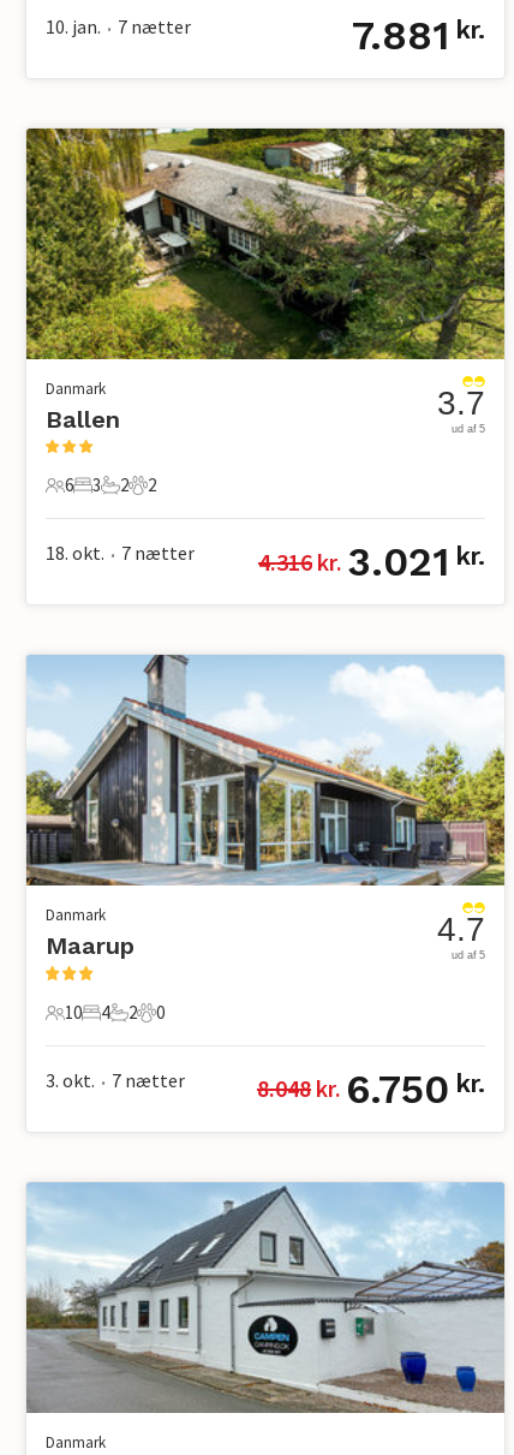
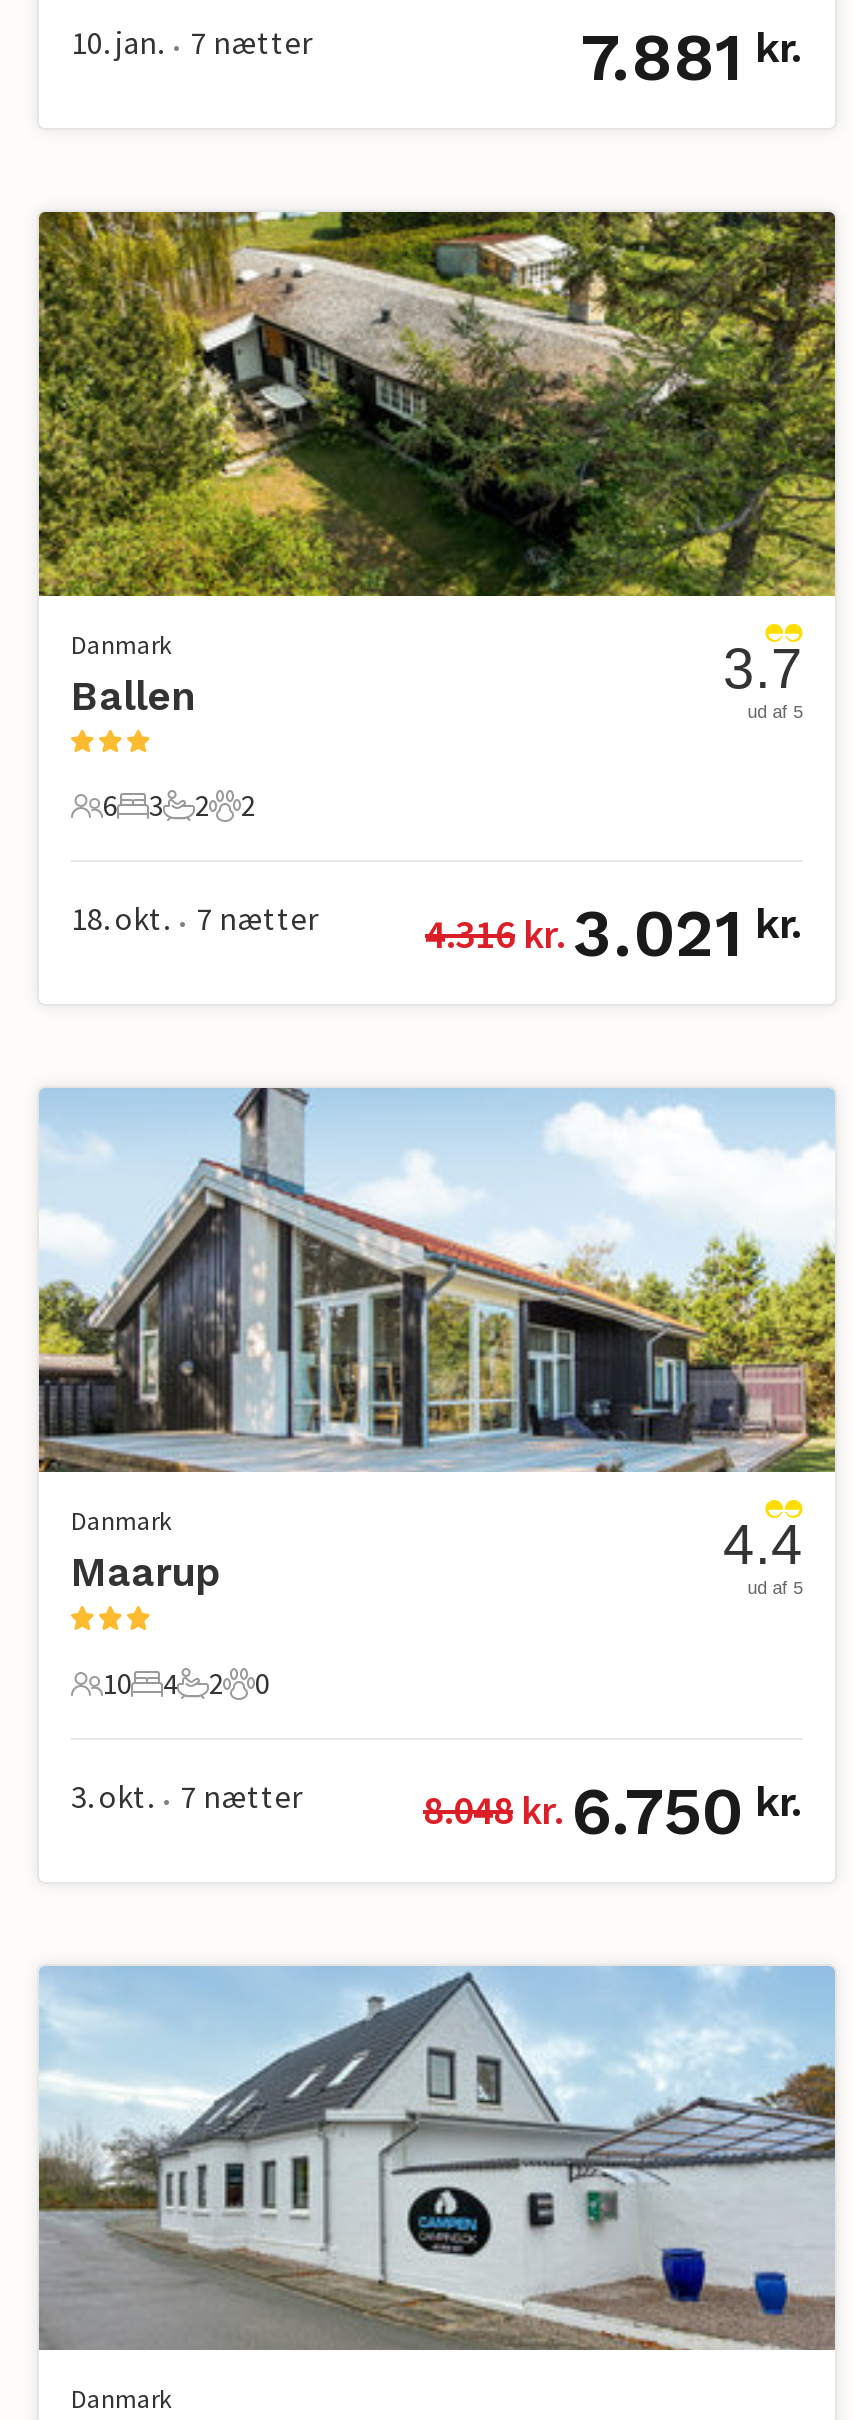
[437,911,485,948] 4.7 -> [723,1514,803,1576] 4.4

